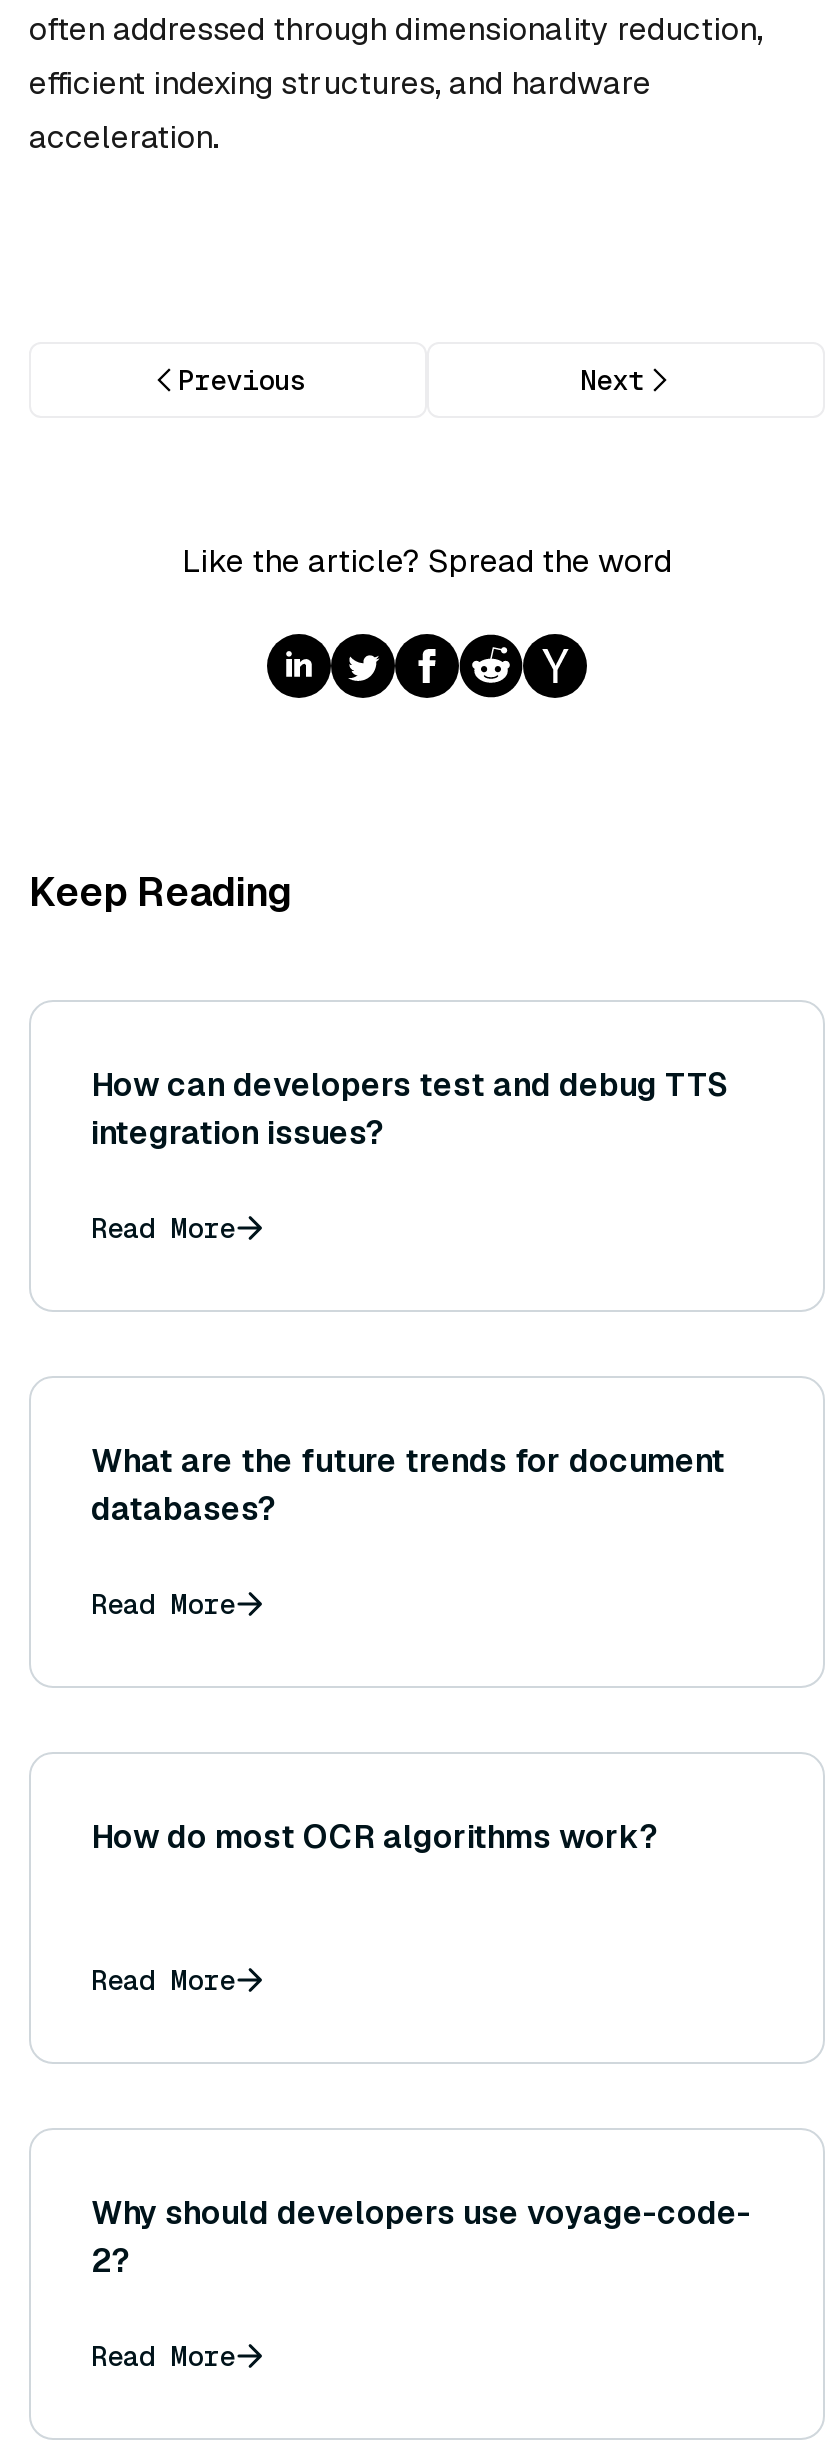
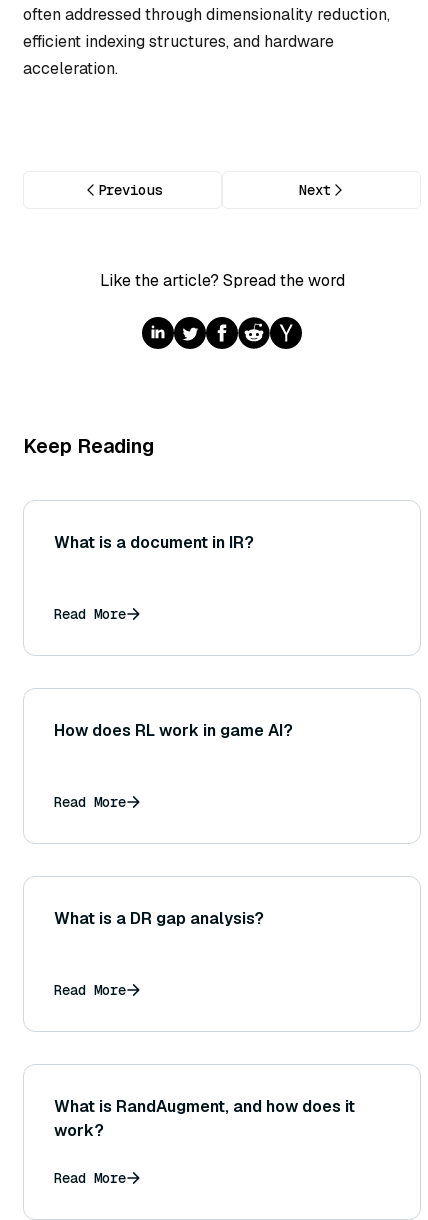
[91,1064,729,1154] How can developers test and debug TTS | integration issues? -> [54,532,254,553] What is a document in IR?
[91,1440,725,1530] What are the future trends for document | databases? -> [54,720,293,741] How does RL work in game AI?
[91,1816,659,1858] How do most OCR algorithms work? -> [54,908,264,929] What is a DR gap analysis?
[91,2192,751,2282] Why should developers use voyage-code- | 2? -> [54,1096,355,1141] What is RandAugment, and how does it | work?

